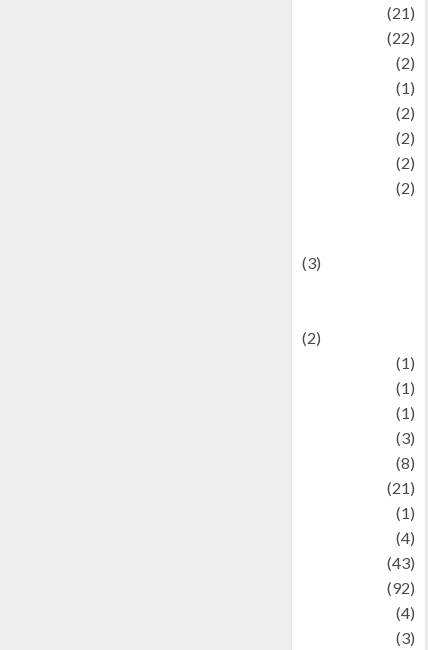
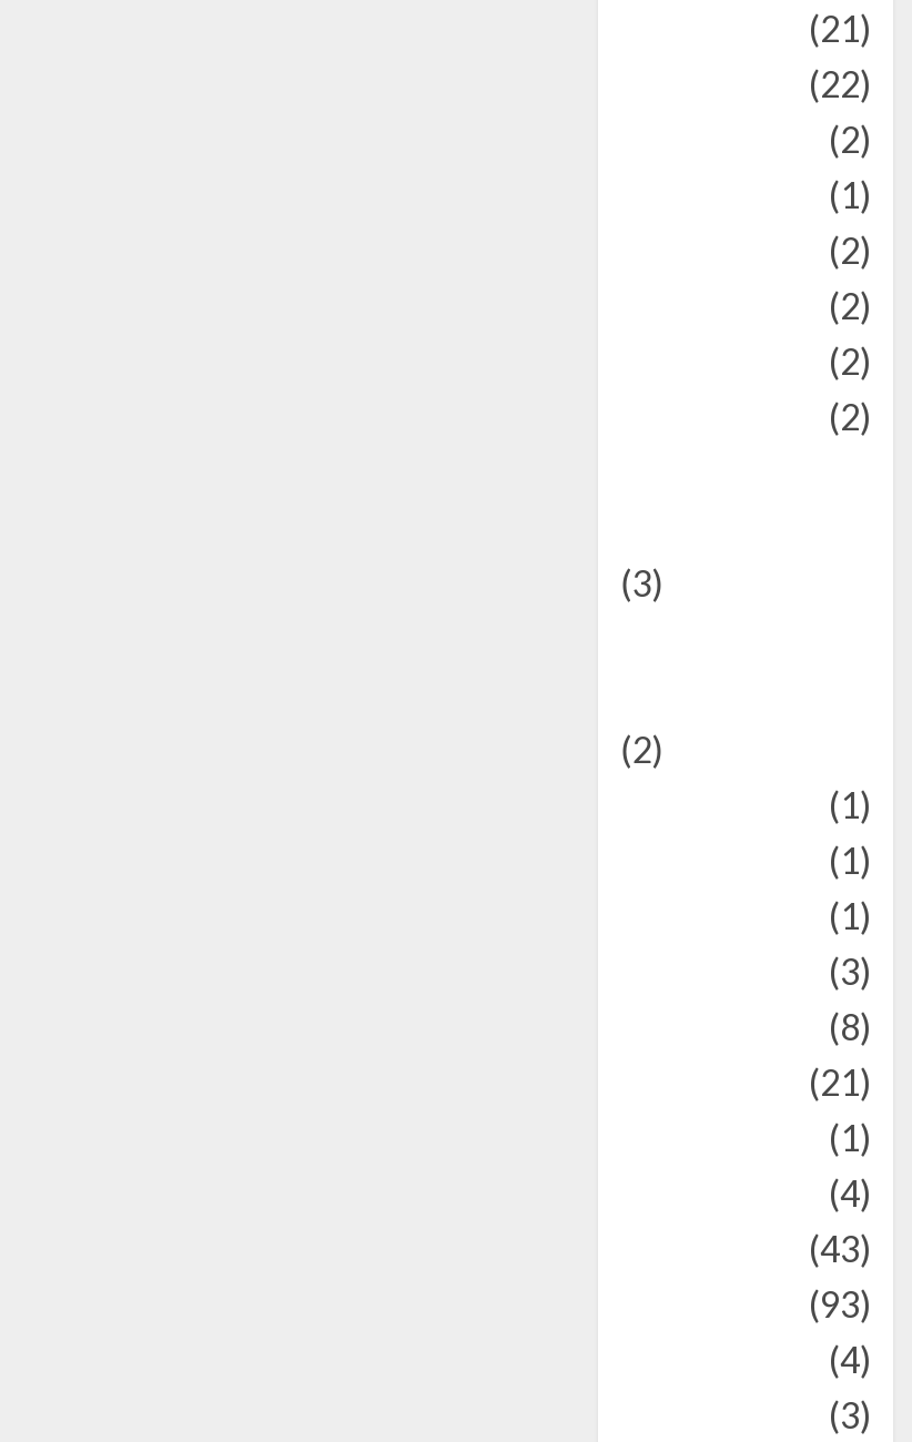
[387,578,415,597] (92) -> [809,1282,871,1324] (93)

